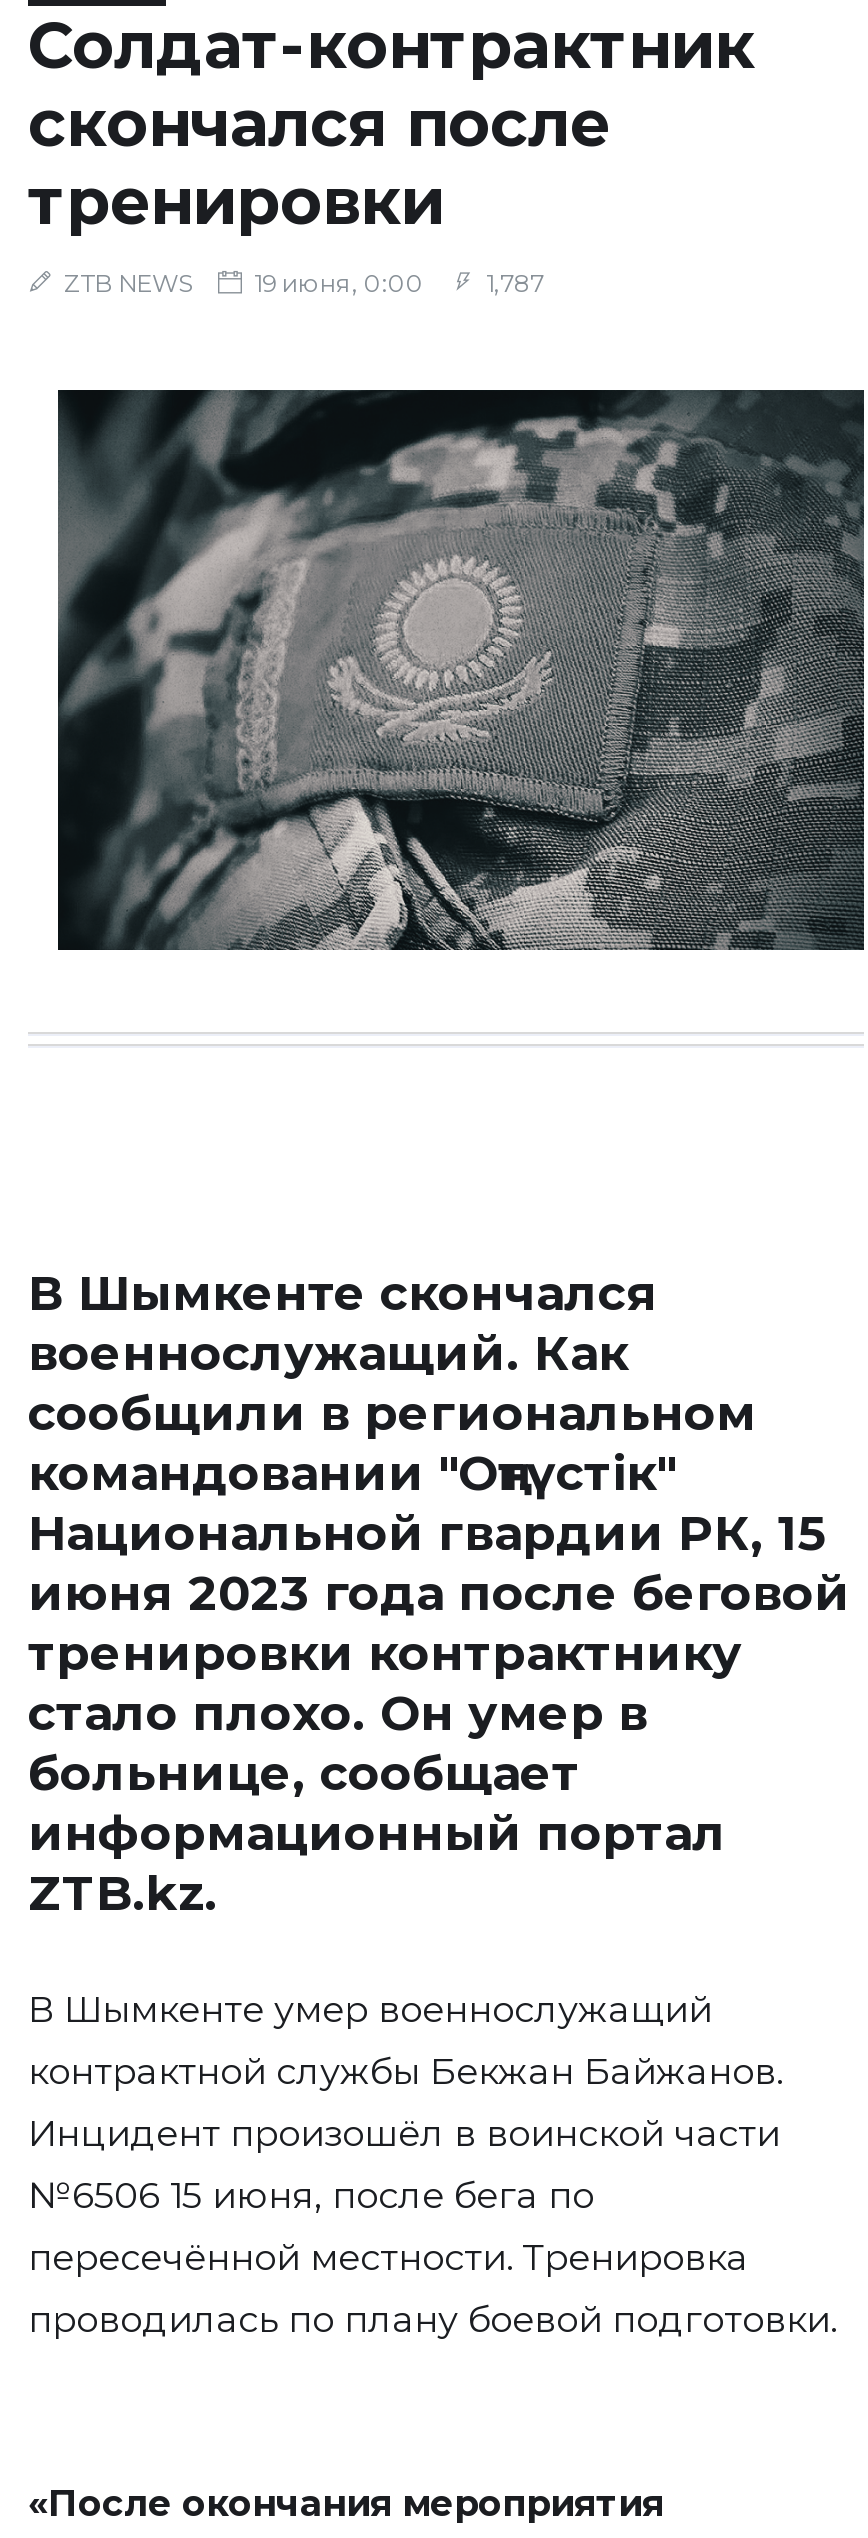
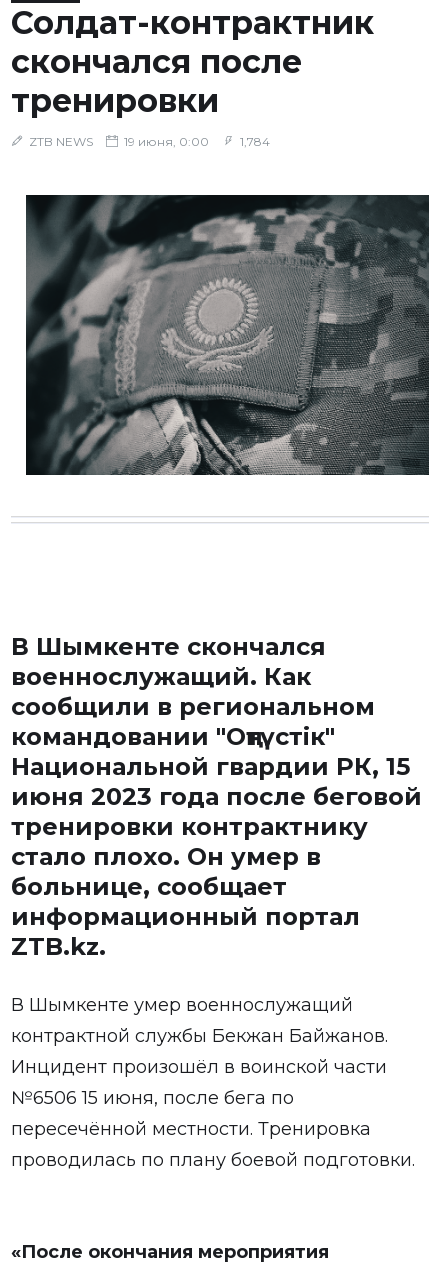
[64,268,544,298] ZTB NEWS 19 июня, 0:00 1,787 -> [29,134,270,149] ZTB NEWS 19 июня, 0:00 1,784

